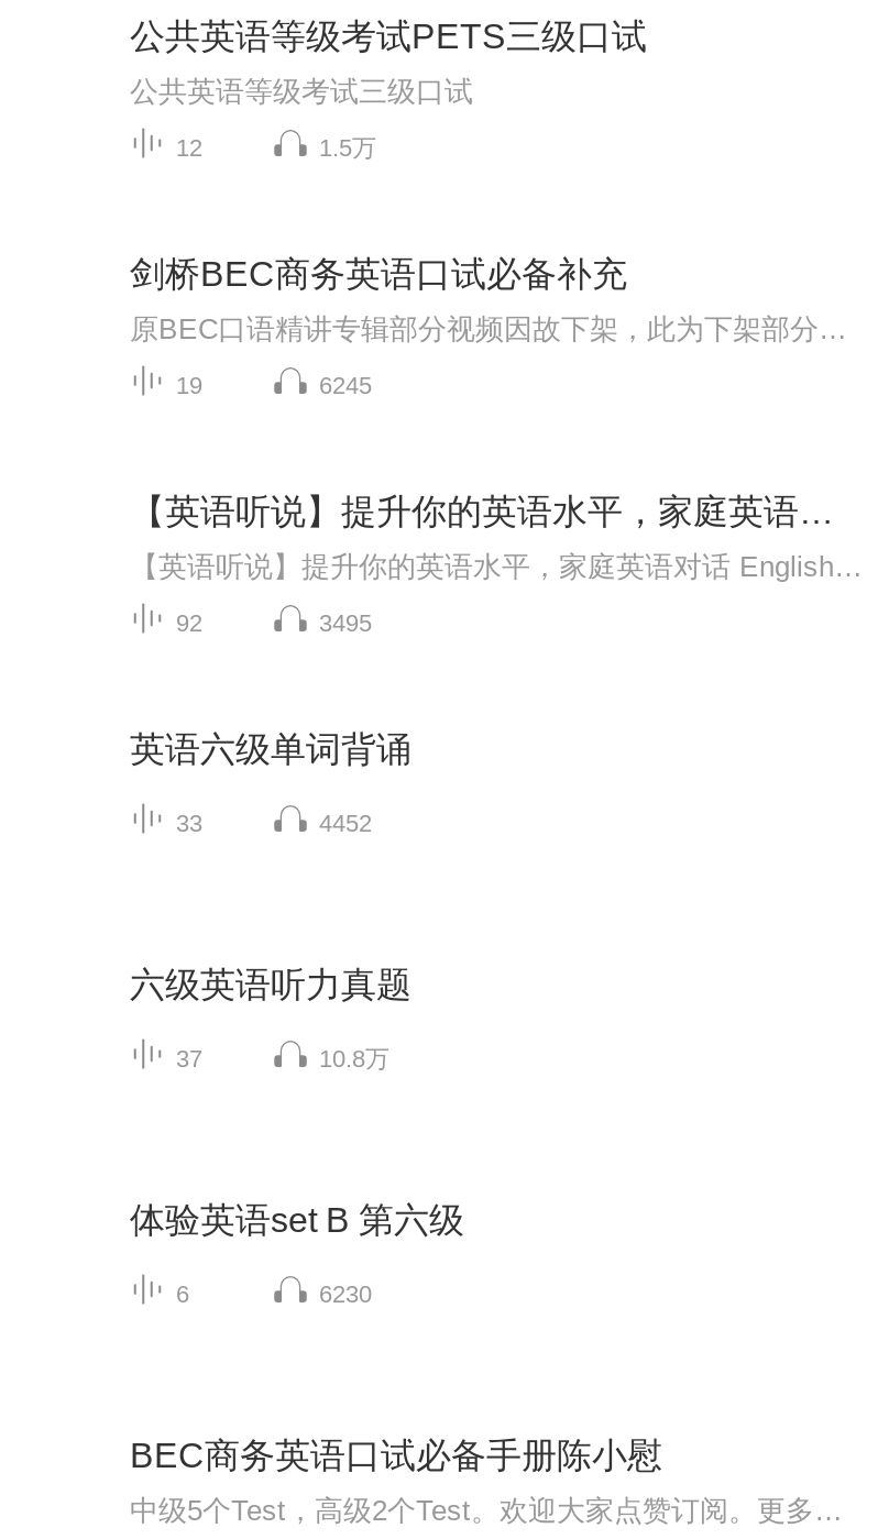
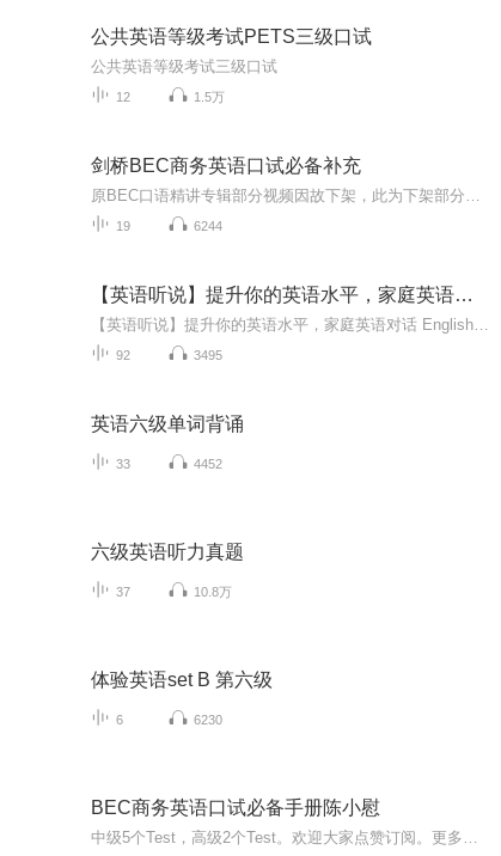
[319,371,372,398] 6245 -> [194,219,222,233] 6244

